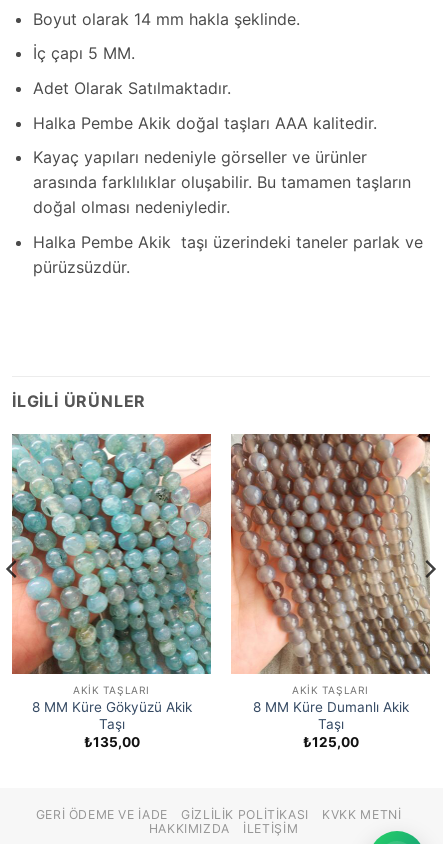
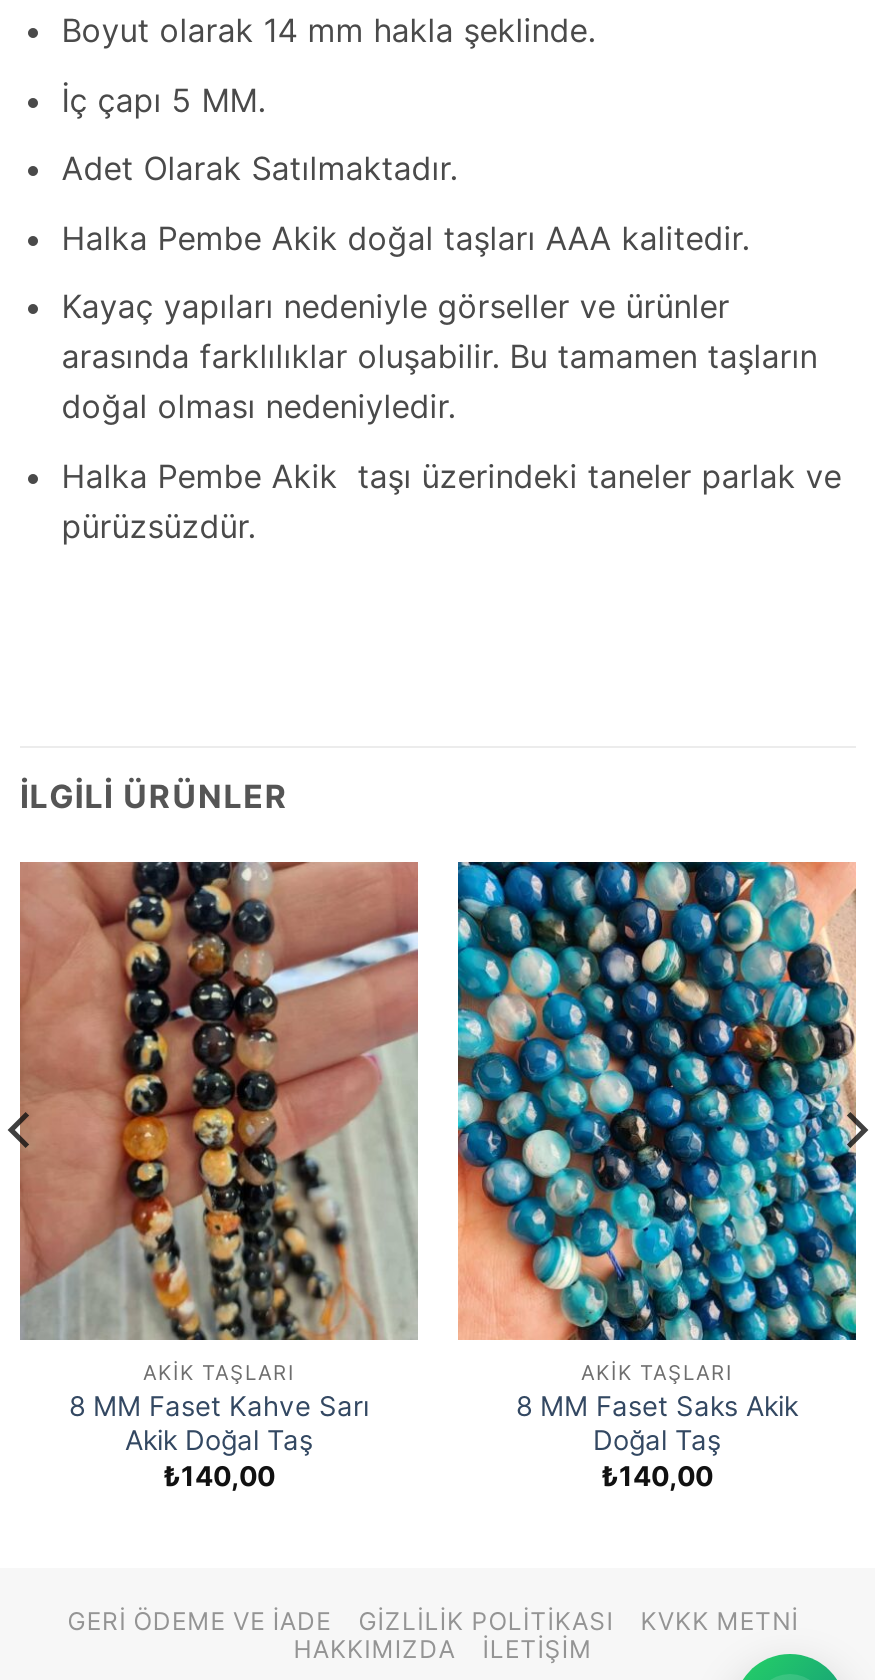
[11,433,212,750] [image] | 8 MM Küre Gökyüzü Akik | Taşı | ₺135,00 -> [18,860,420,1492] [image] | 8 MM Faset Kahve Sarı | Akik Doğal Taş | ₺140,00
[230,433,431,750] [image] | 8 MM Küre Dumanlı Akik | Taşı | ₺125,00 -> [456,860,858,1492] [image] | 8 MM Faset Saks Akik | Doğal Taş | ₺140,00

